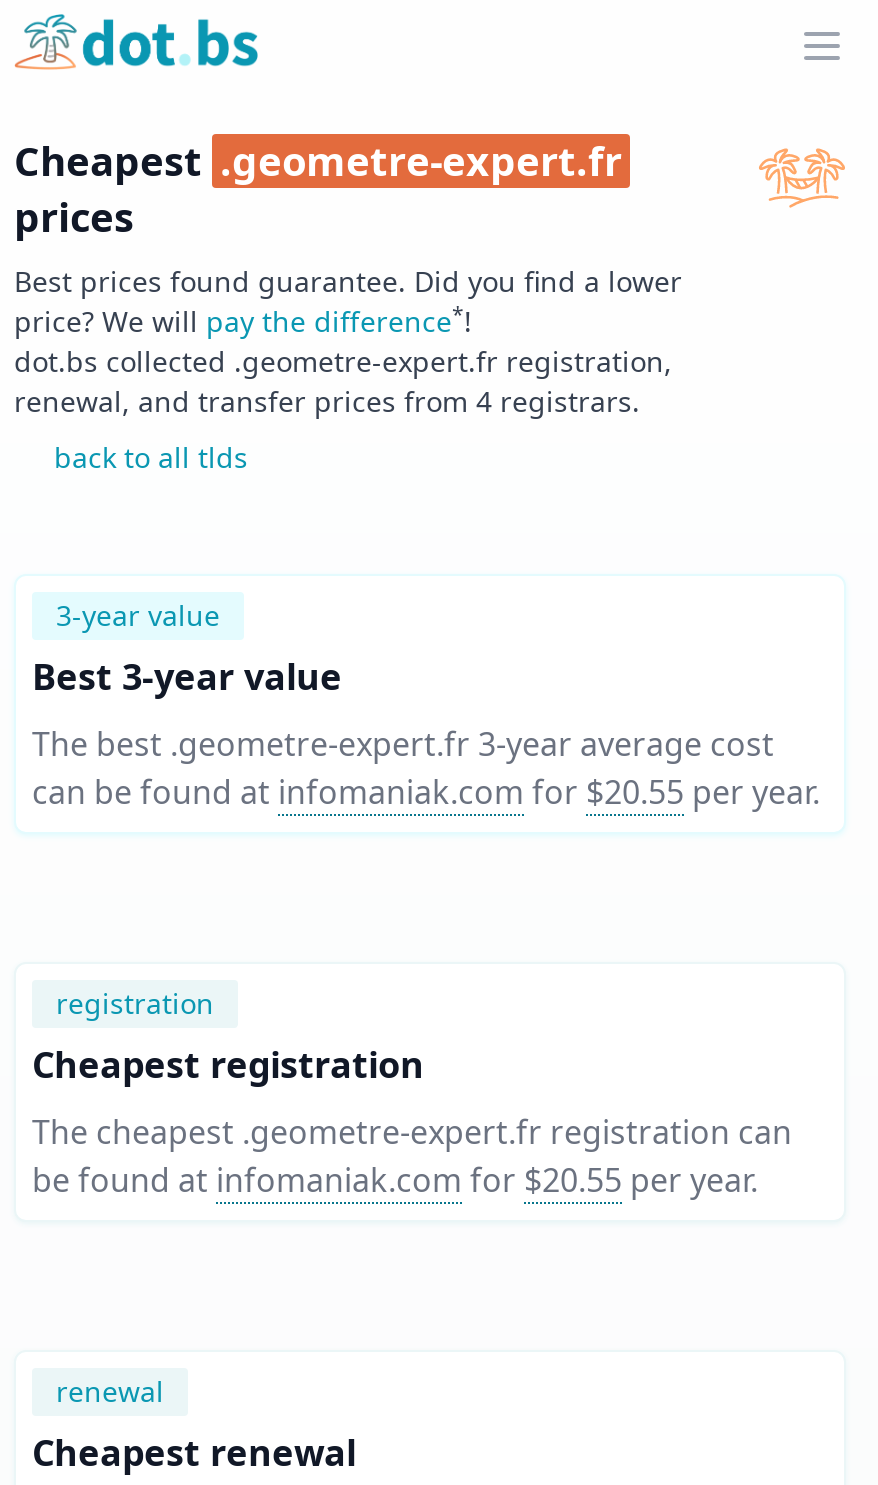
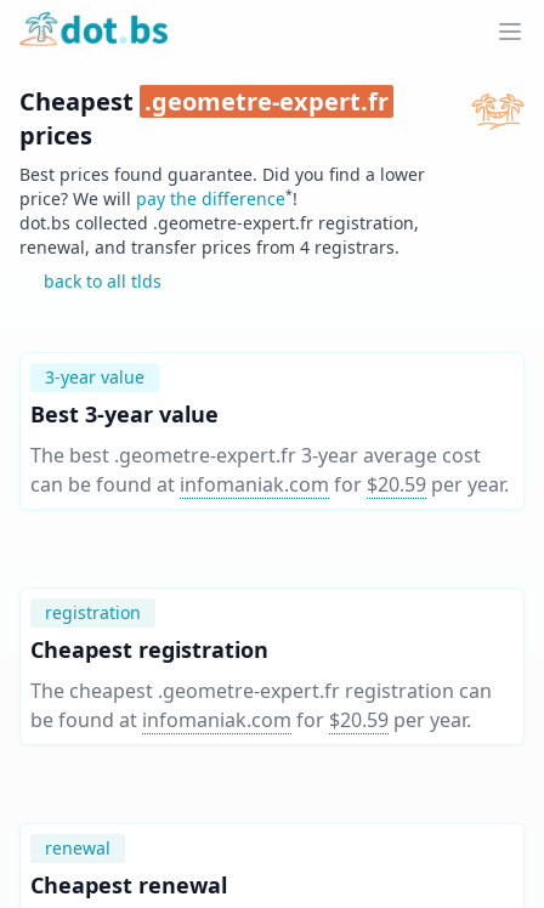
[32,770,820,814] can be found at infomaniak.com for $20.55 per year. -> [30,471,509,498] can be found at infomaniak.com for $20.59 per year.
[32,1158,758,1202] be found at infomaniak.com for $20.55 per year. -> [30,706,471,733] be found at infomaniak.com for $20.59 per year.

